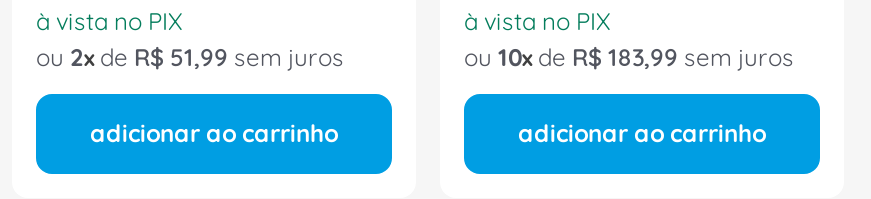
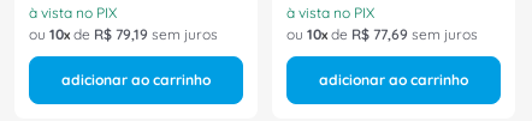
[36,43,344,73] ou 2 de R$ 51,99 sem juros -> [29,26,218,44] ou 10 de R$ 79 19 sem juros
[464,43,794,73] ou 10 de R$ 183,99 sem juros -> [286,26,478,44] ou 10 de R$ 77,69 sem juros

